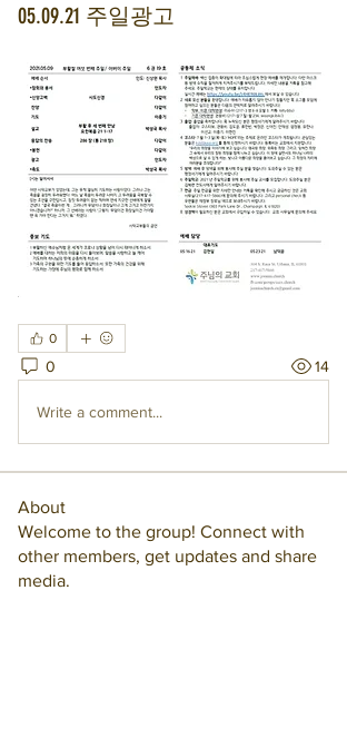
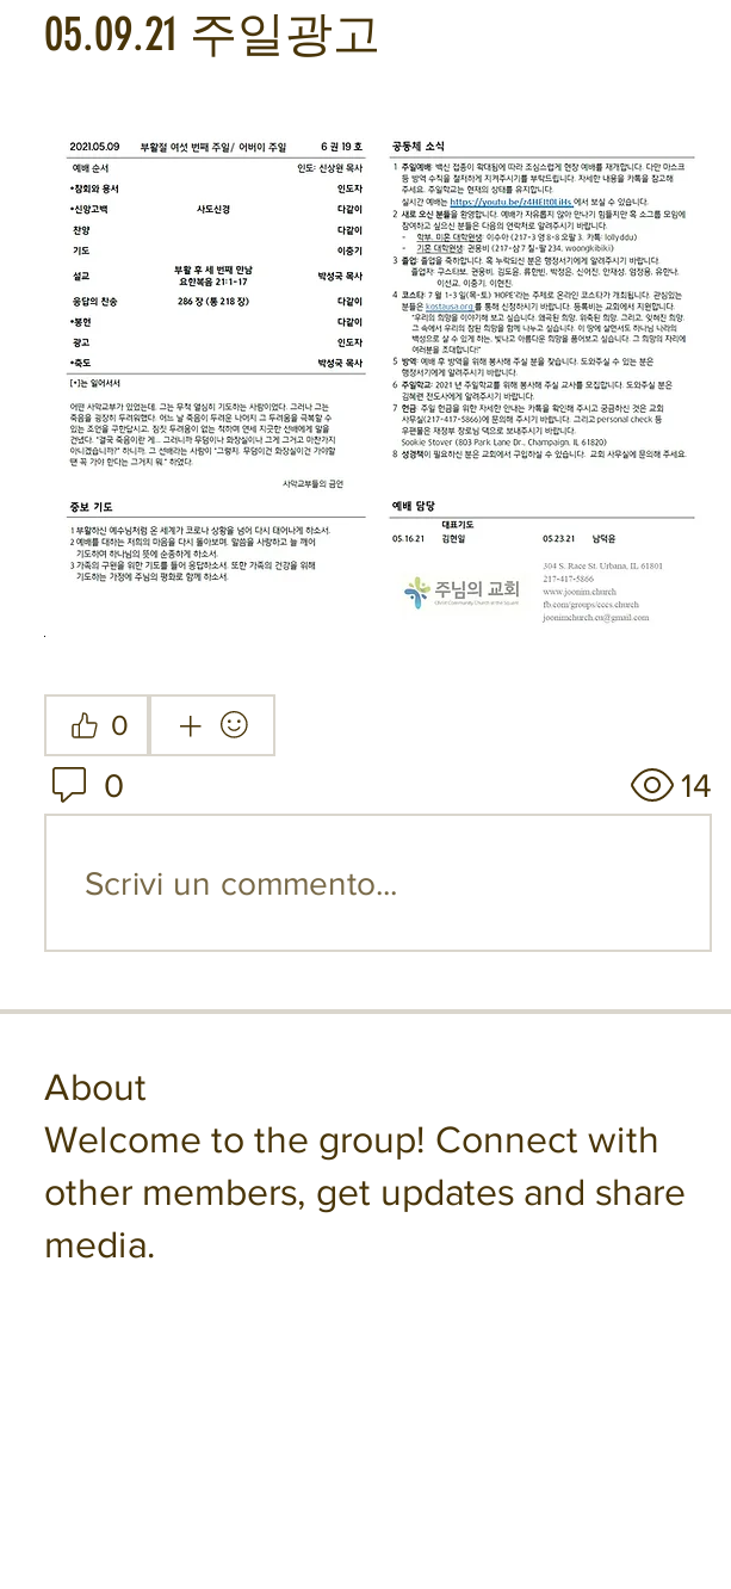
[37,403,162,420] Write a comment... -> [85,863,397,901] Scrivi un commento...

